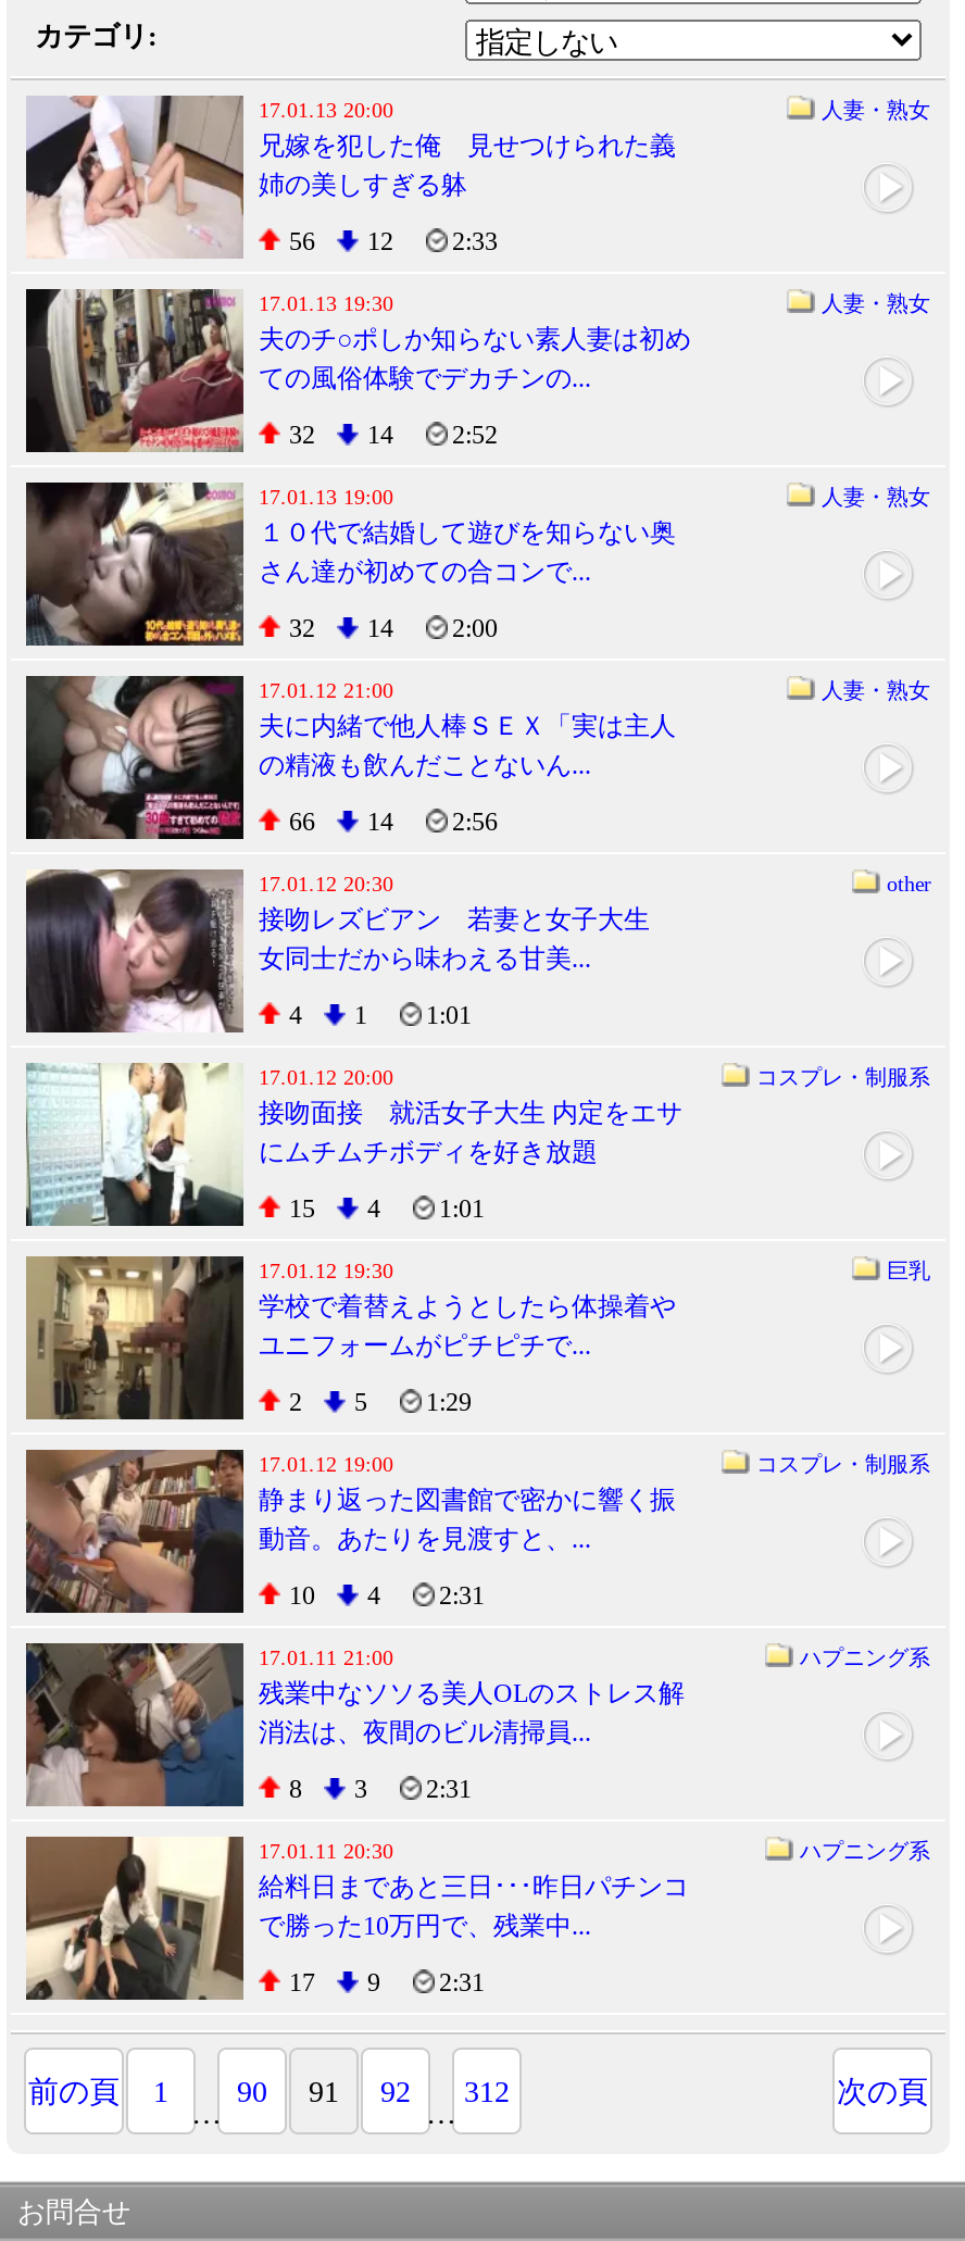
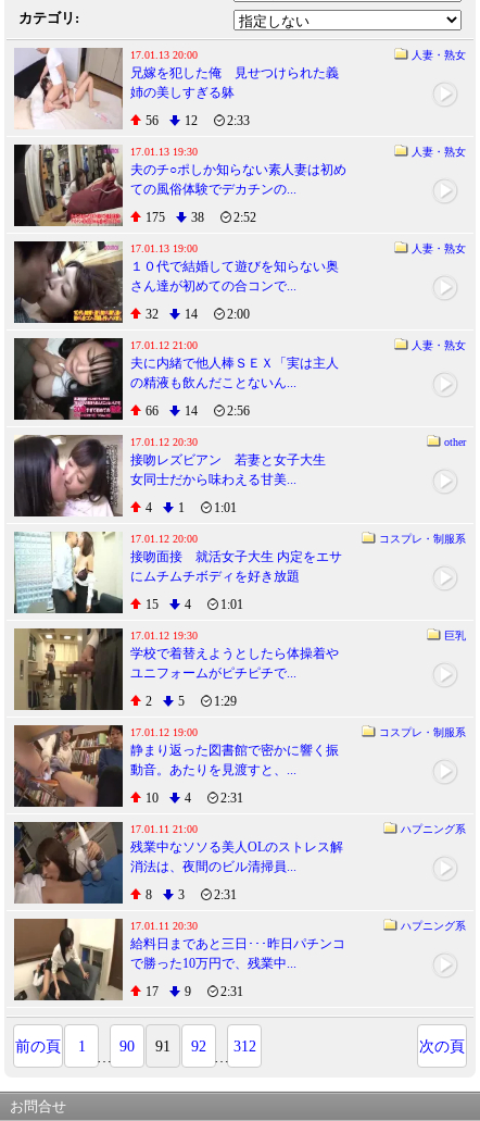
[289,418,315,449] 32 -> [146,209,165,225] 175
[367,418,393,449] 14 -> [191,209,204,225] 38

